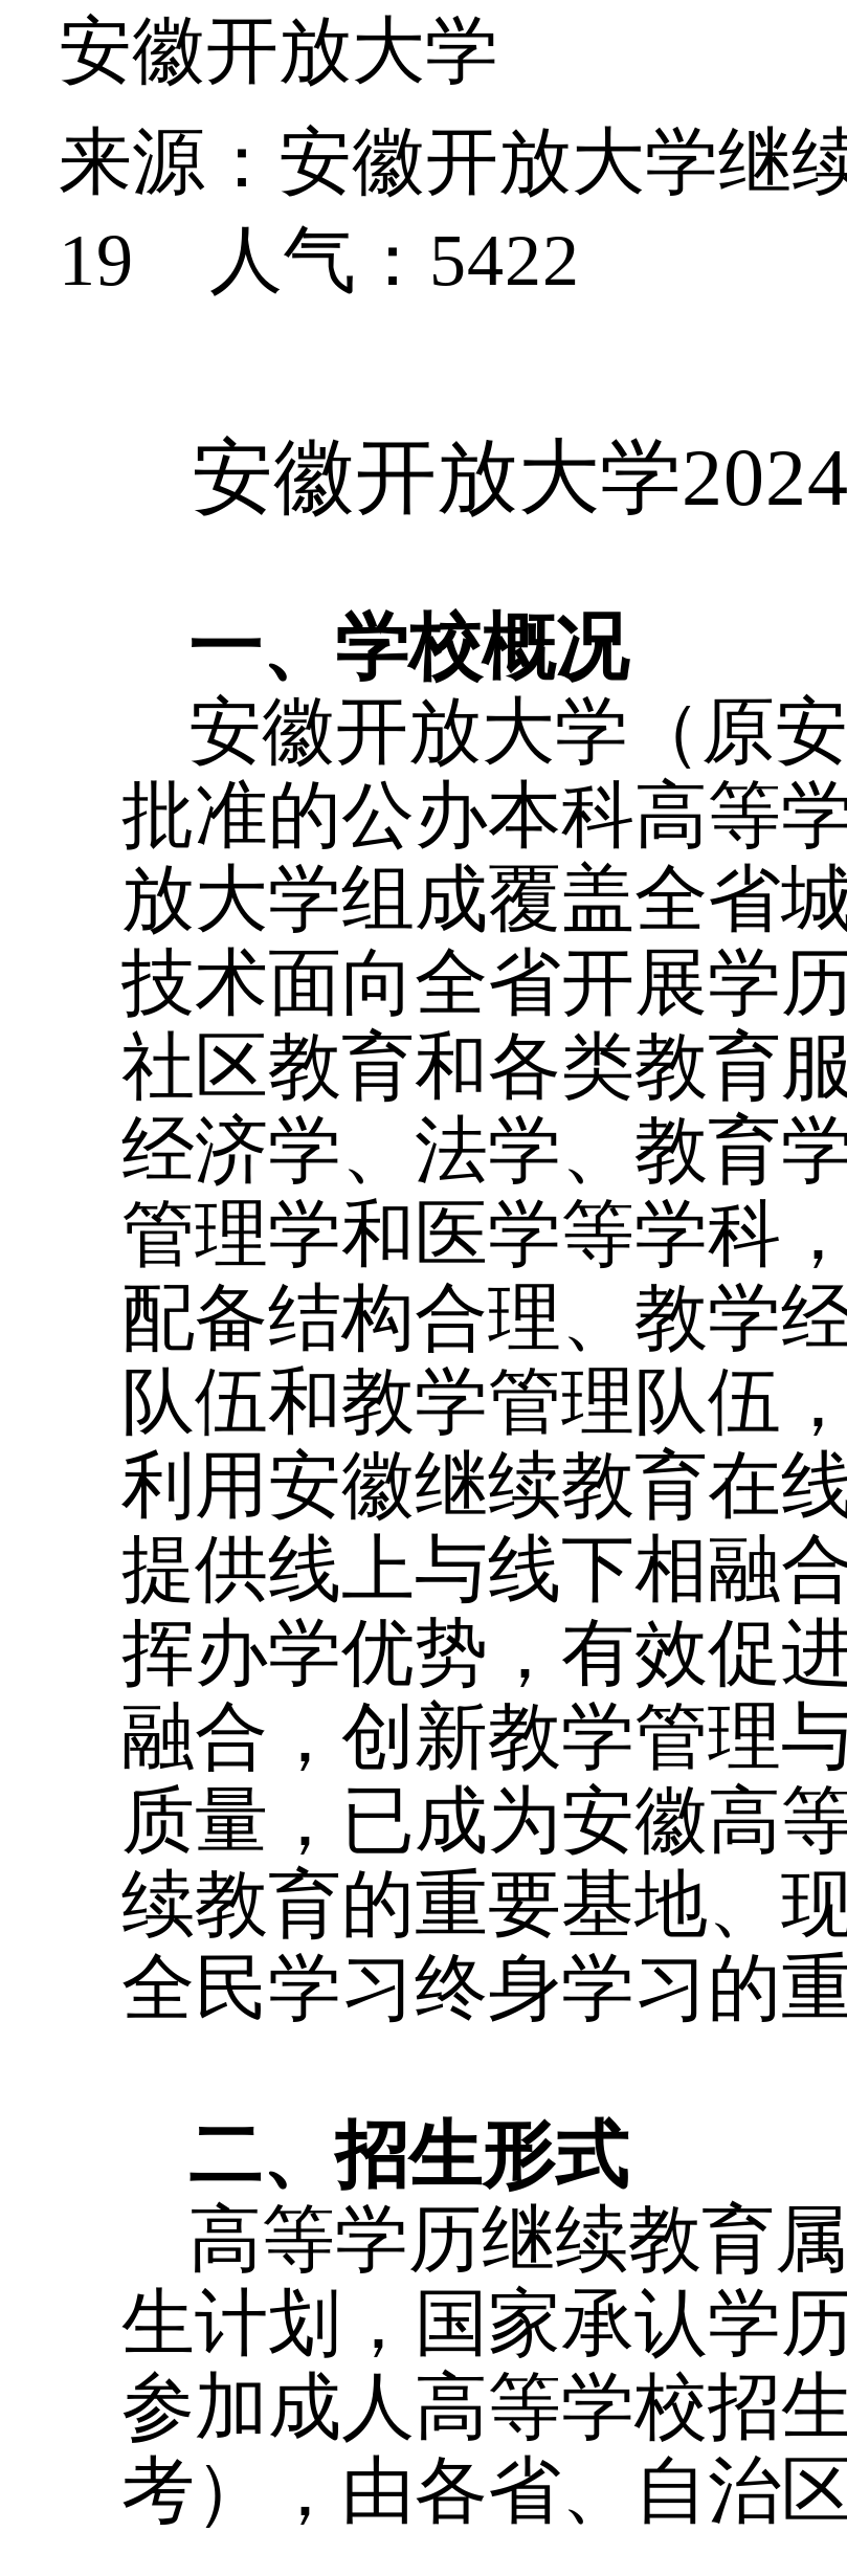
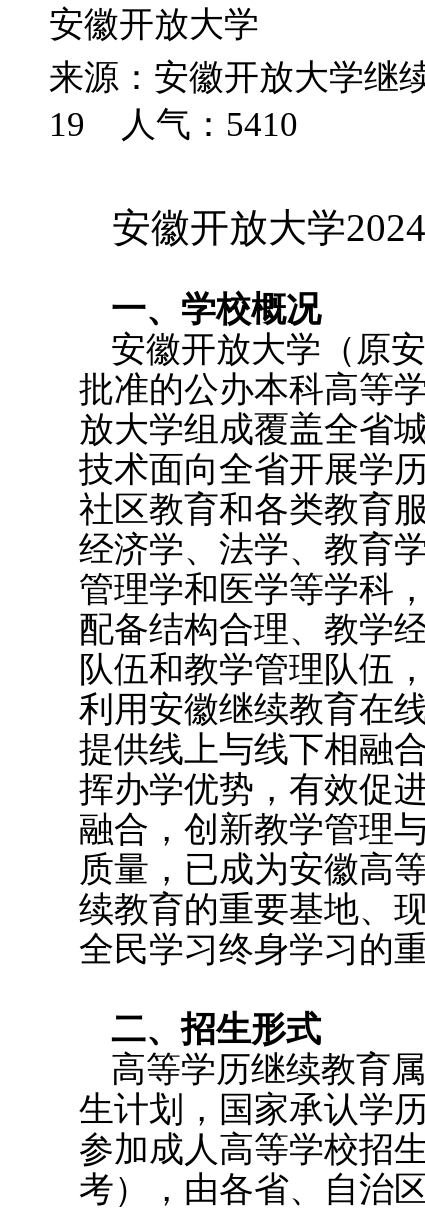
[59,220,580,302] 19 人气：5422 -> [48,105,297,144] 19 人气：5410

